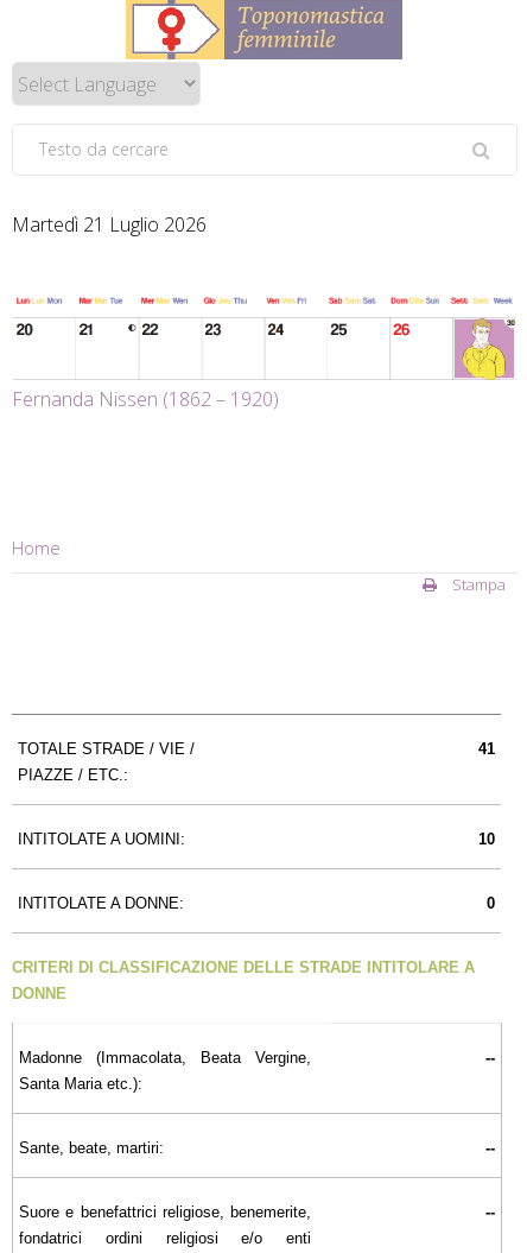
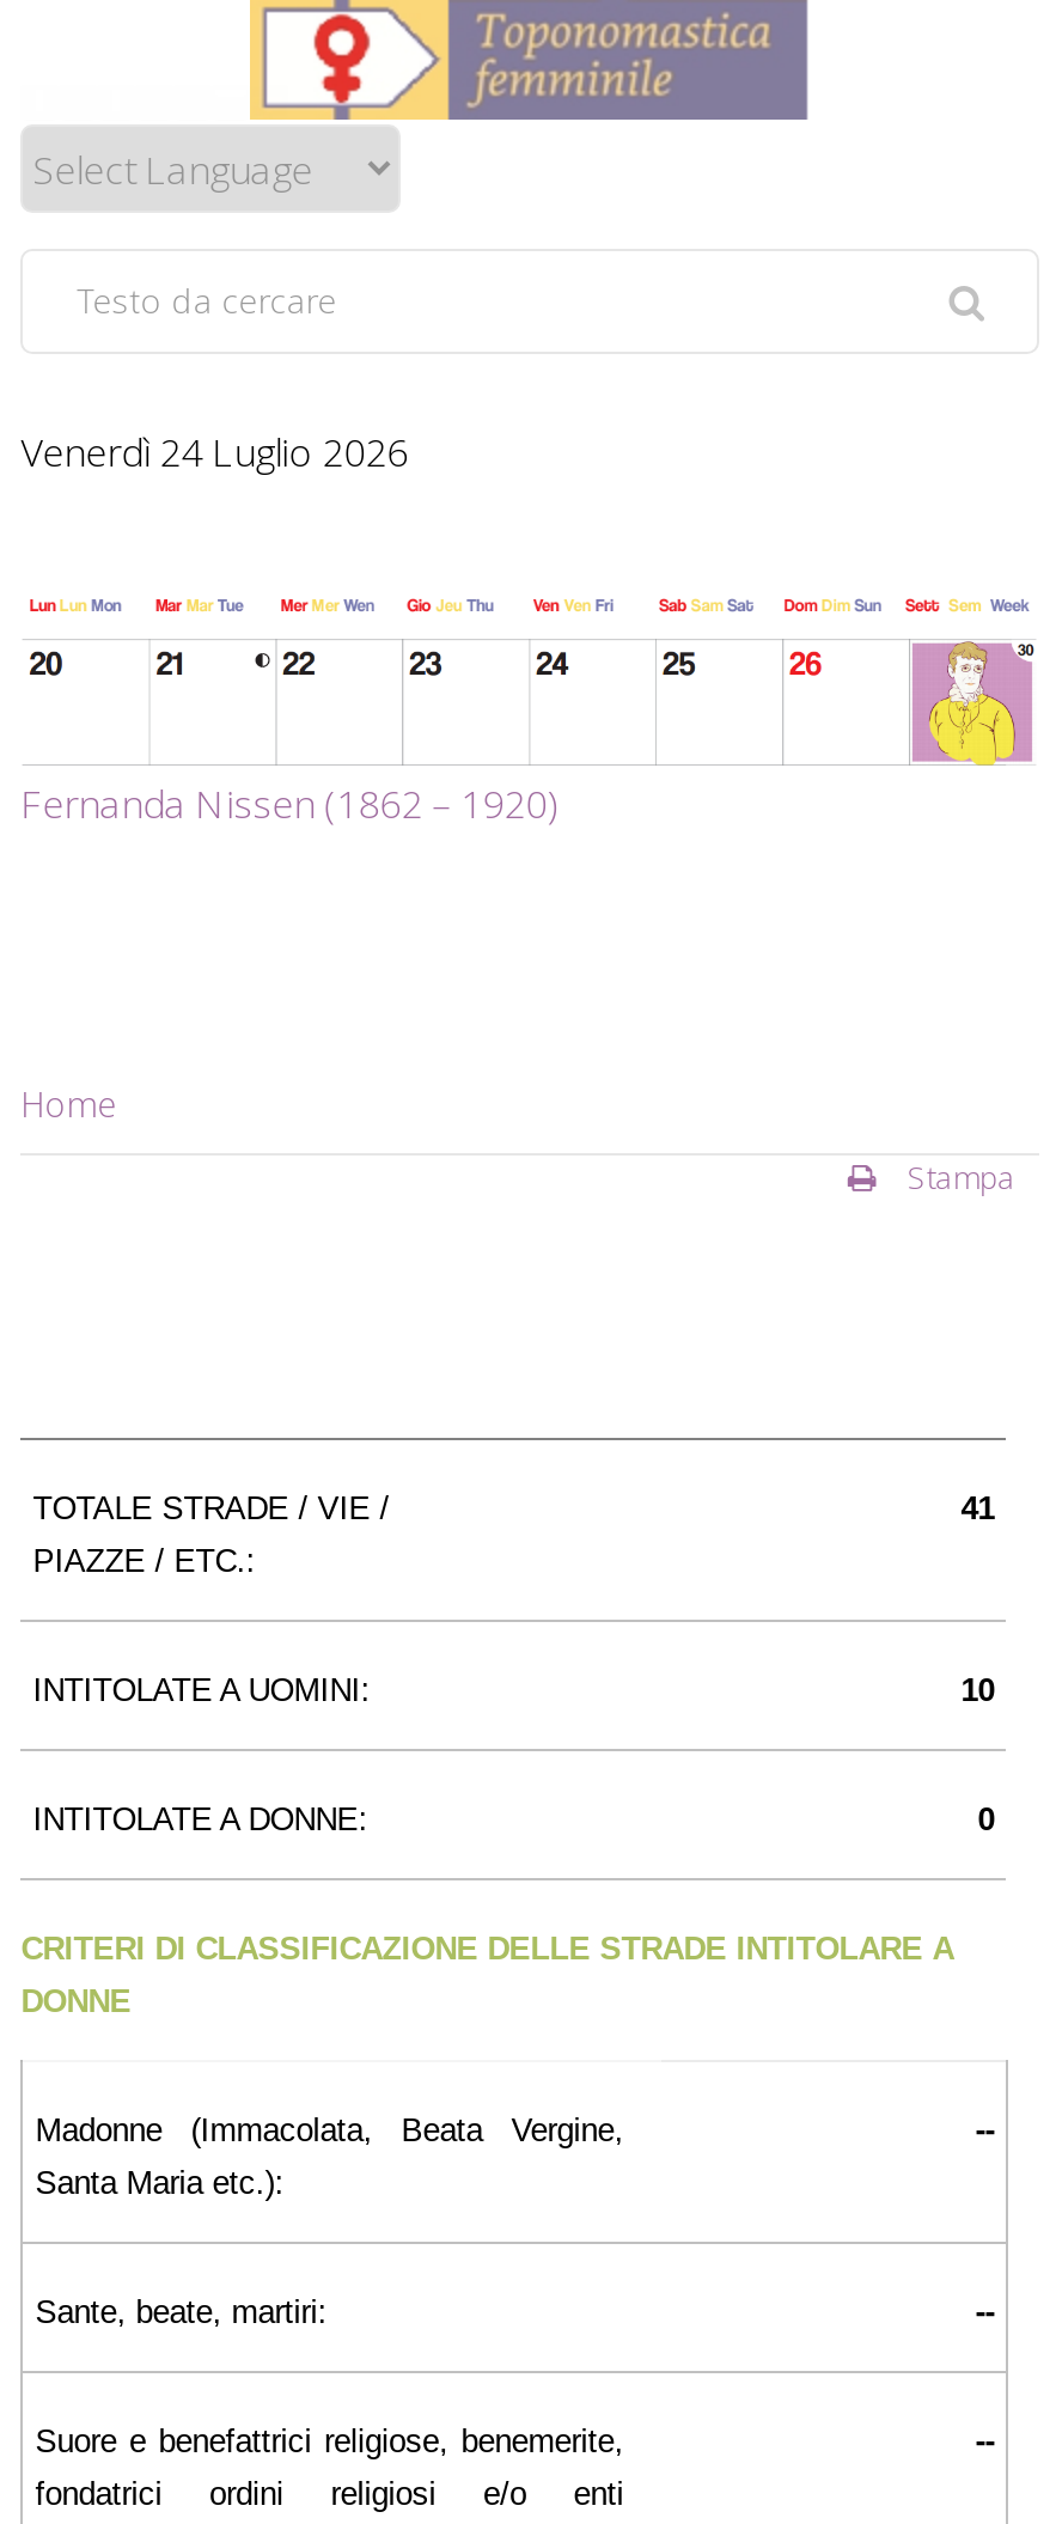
[12,211,207,238] Martedì 21 Luglio 2026 -> [21,426,408,478] Venerdì 24 Luglio 2026

